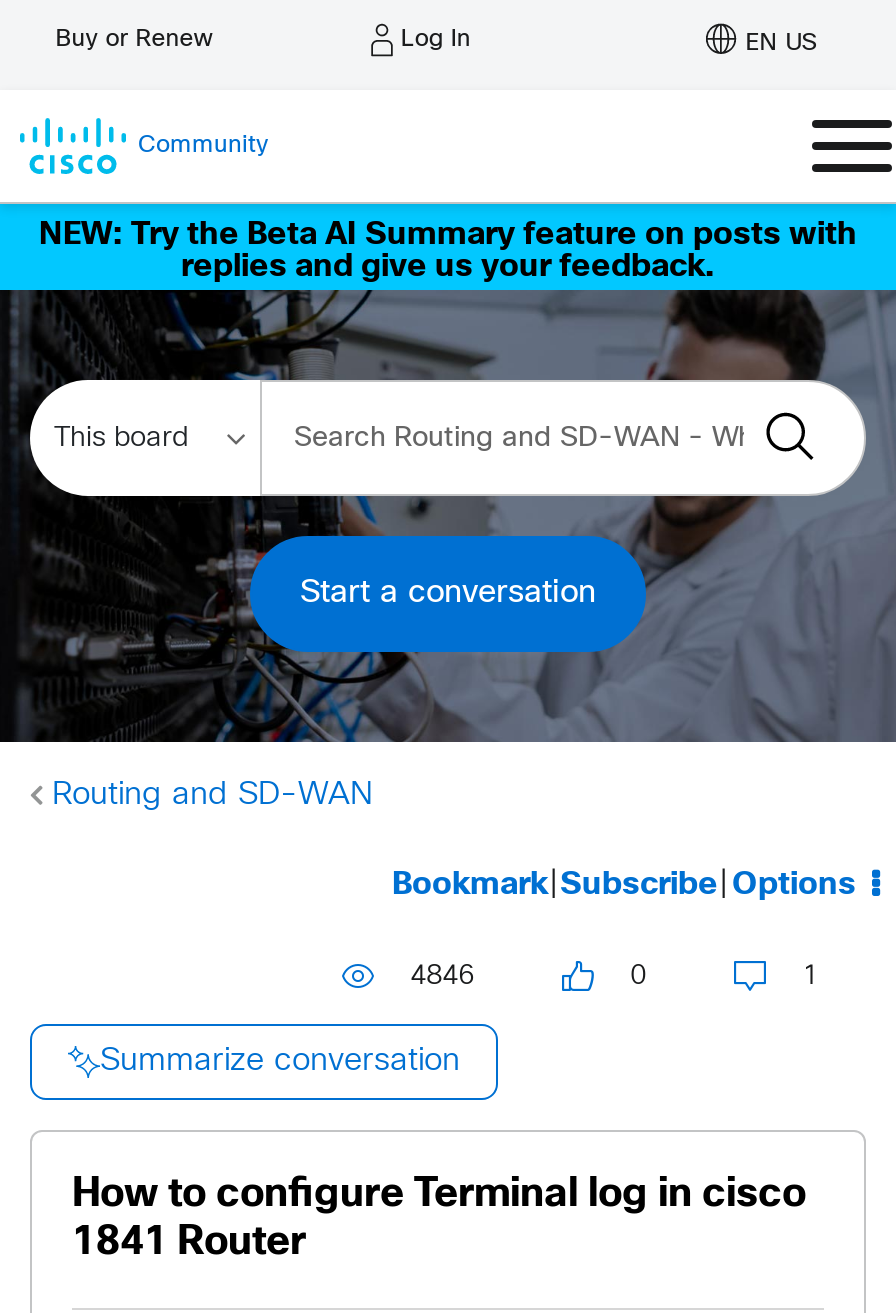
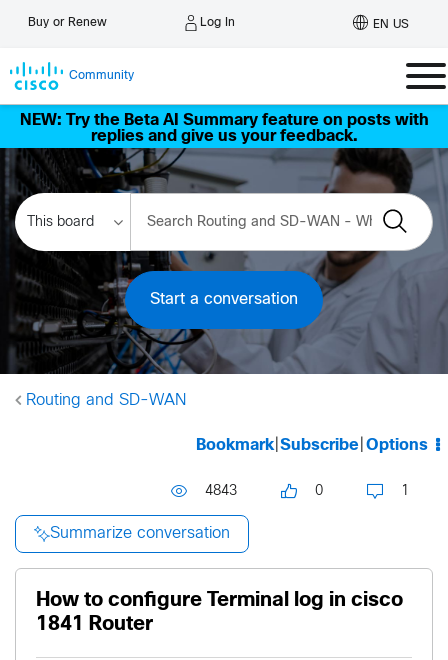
[410,964,474,990] 4846 -> [205,485,237,498] 4843

